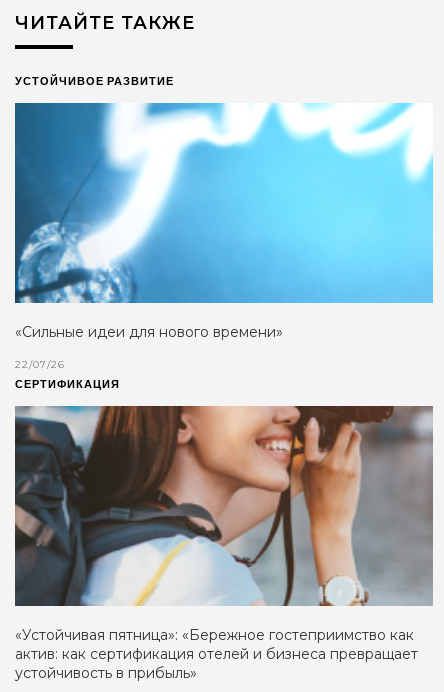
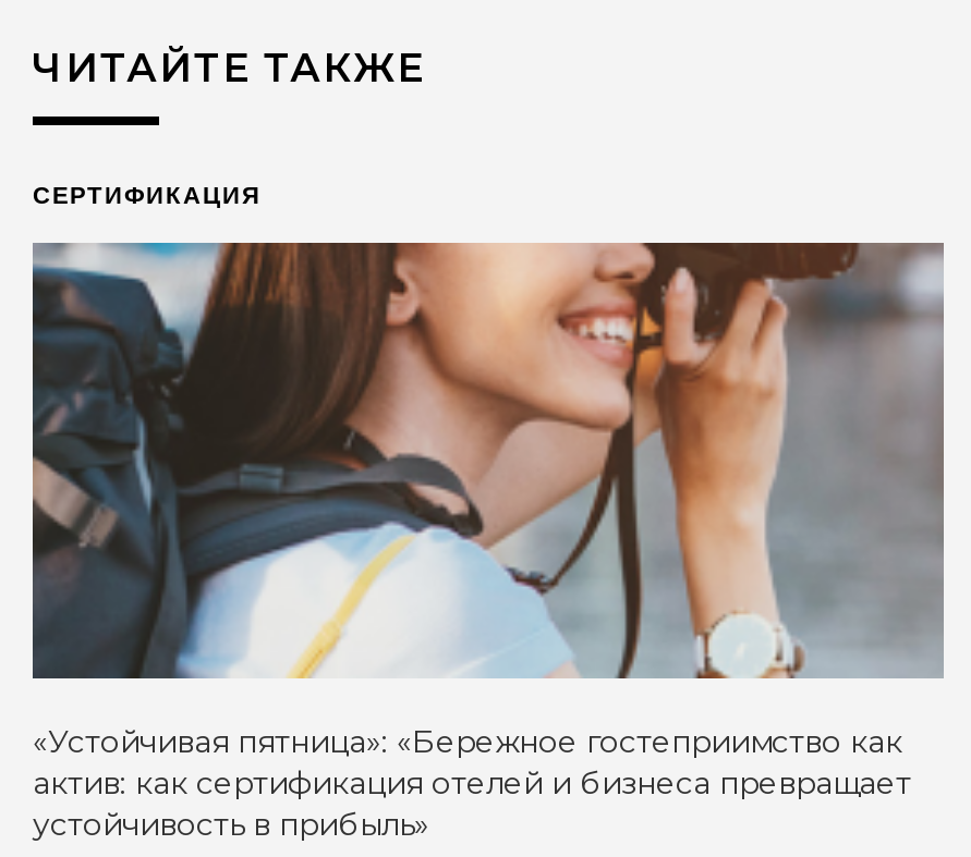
[15,74,174,87] УСТОЙЧИВОЕ РАЗВИТИЕ -> none
[14,102,434,371] [image] | «Сильные идеи для нового времени» | 22/07/26 -> none

